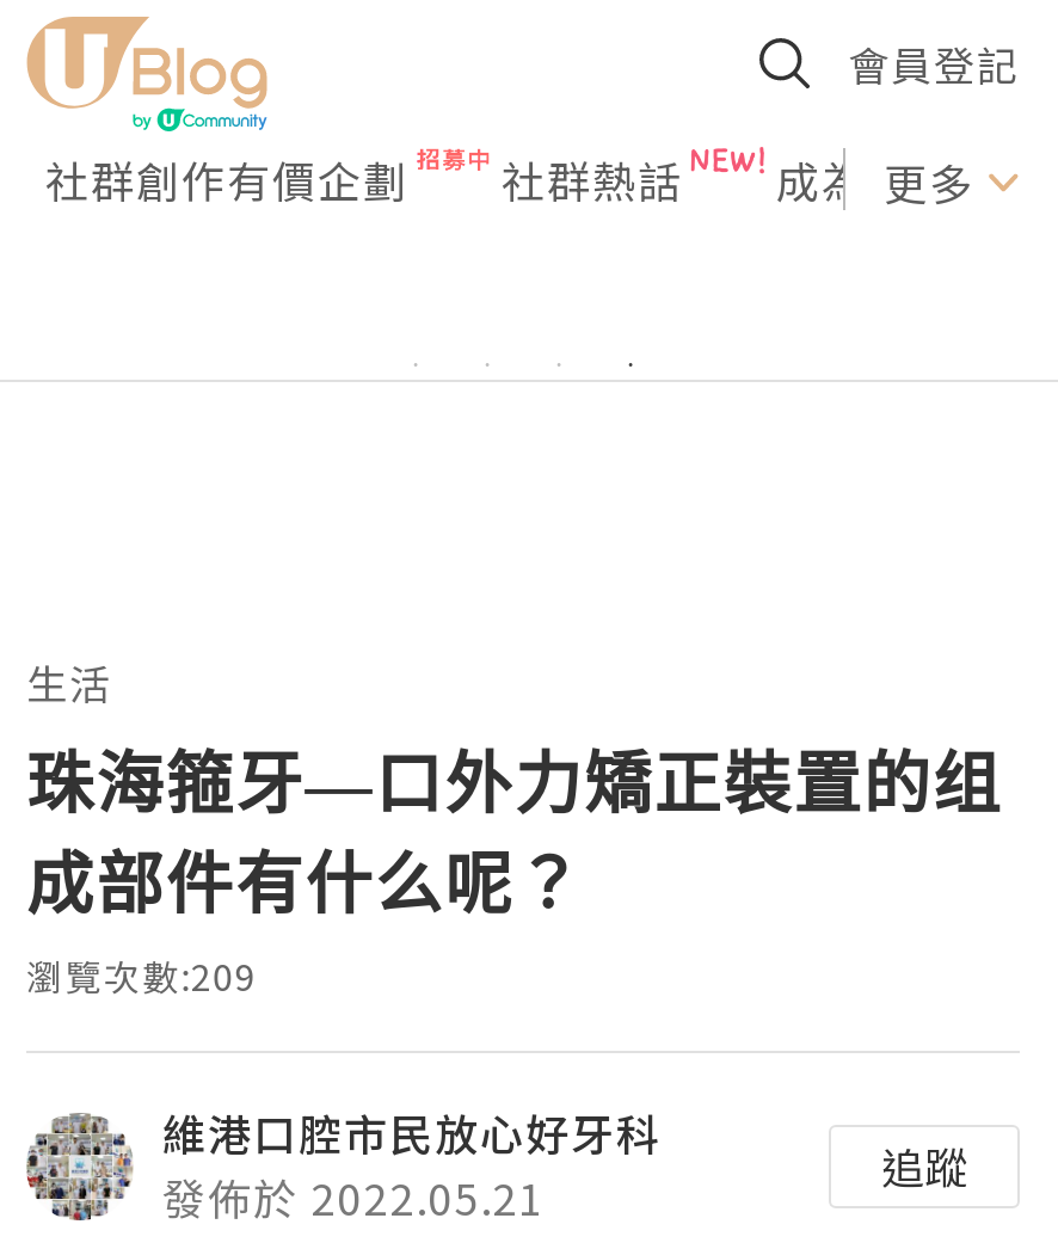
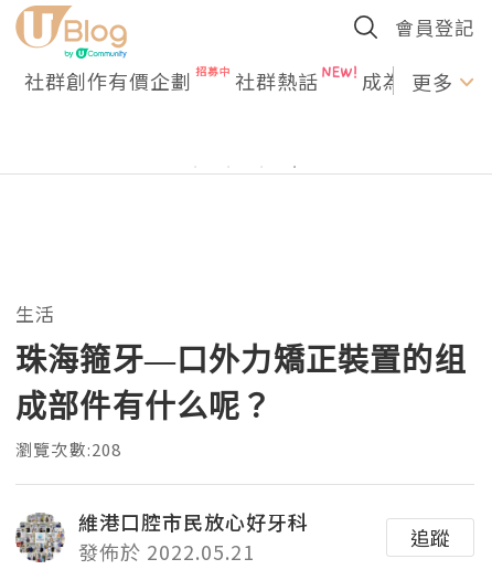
[26,950,257,1001] 瀏覽次數:209 -> [15,437,122,461] 瀏覽次數:208

